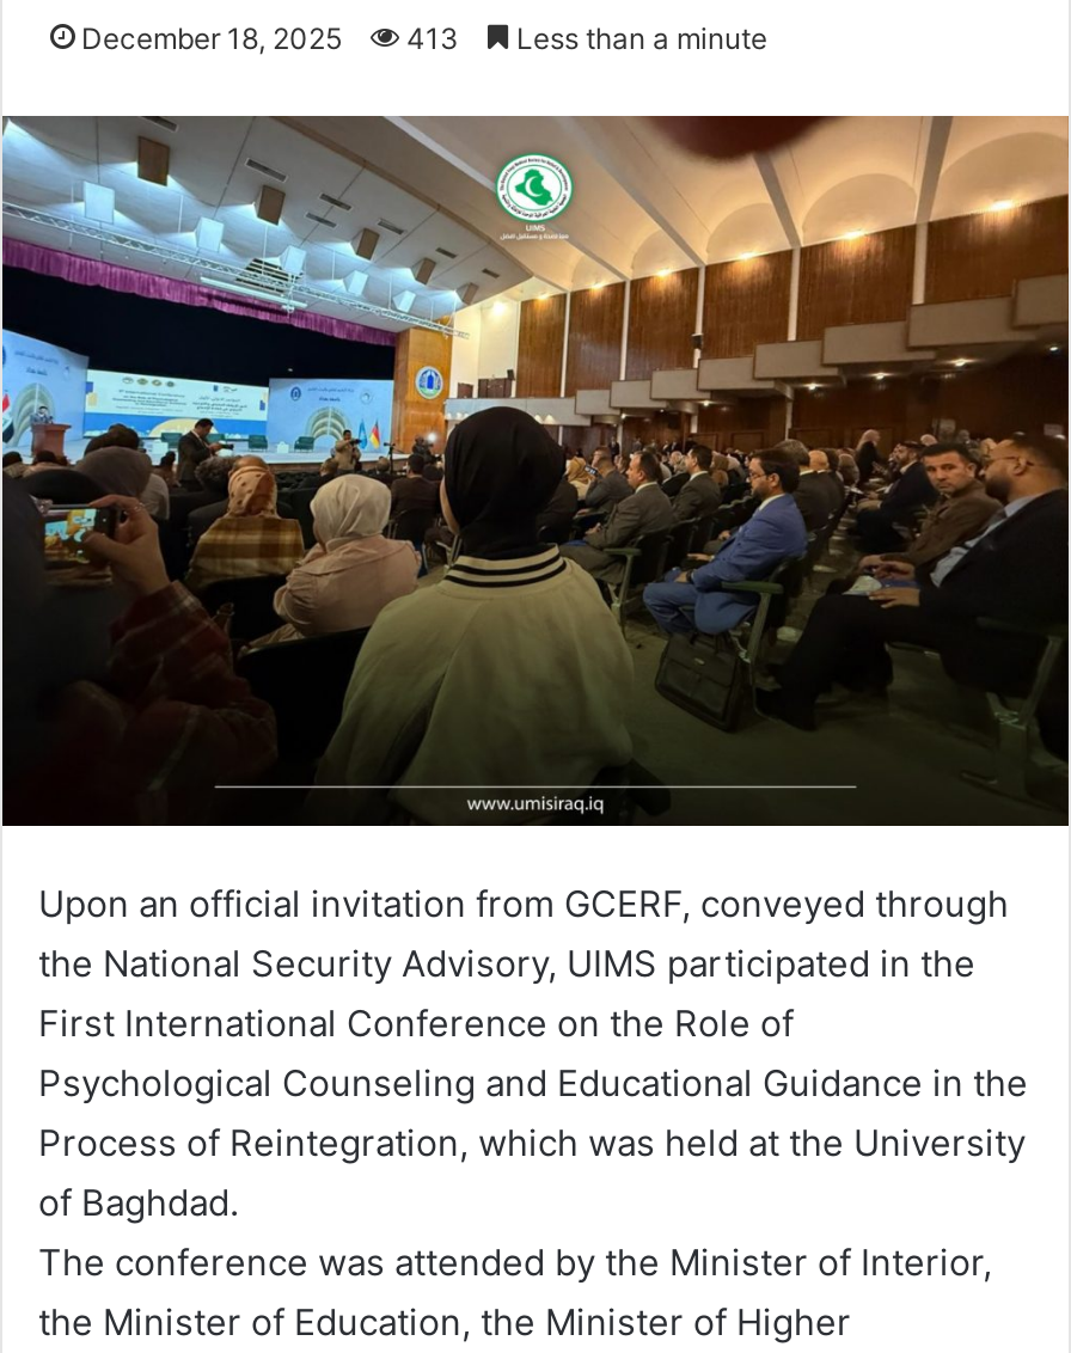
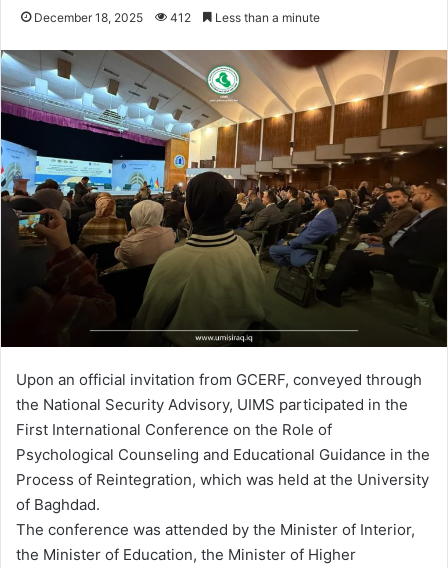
[81,20,767,56] December 18, 2025 413 Less than a minute -> [34,10,320,25] December 18, 2025 412 Less than a minute

